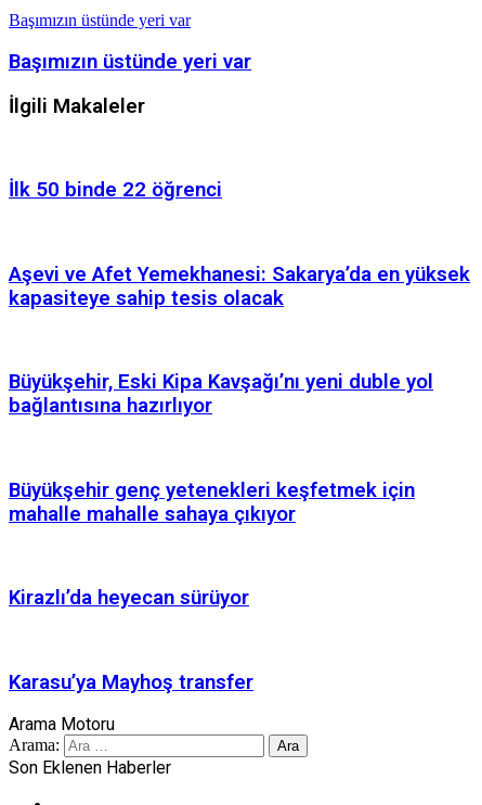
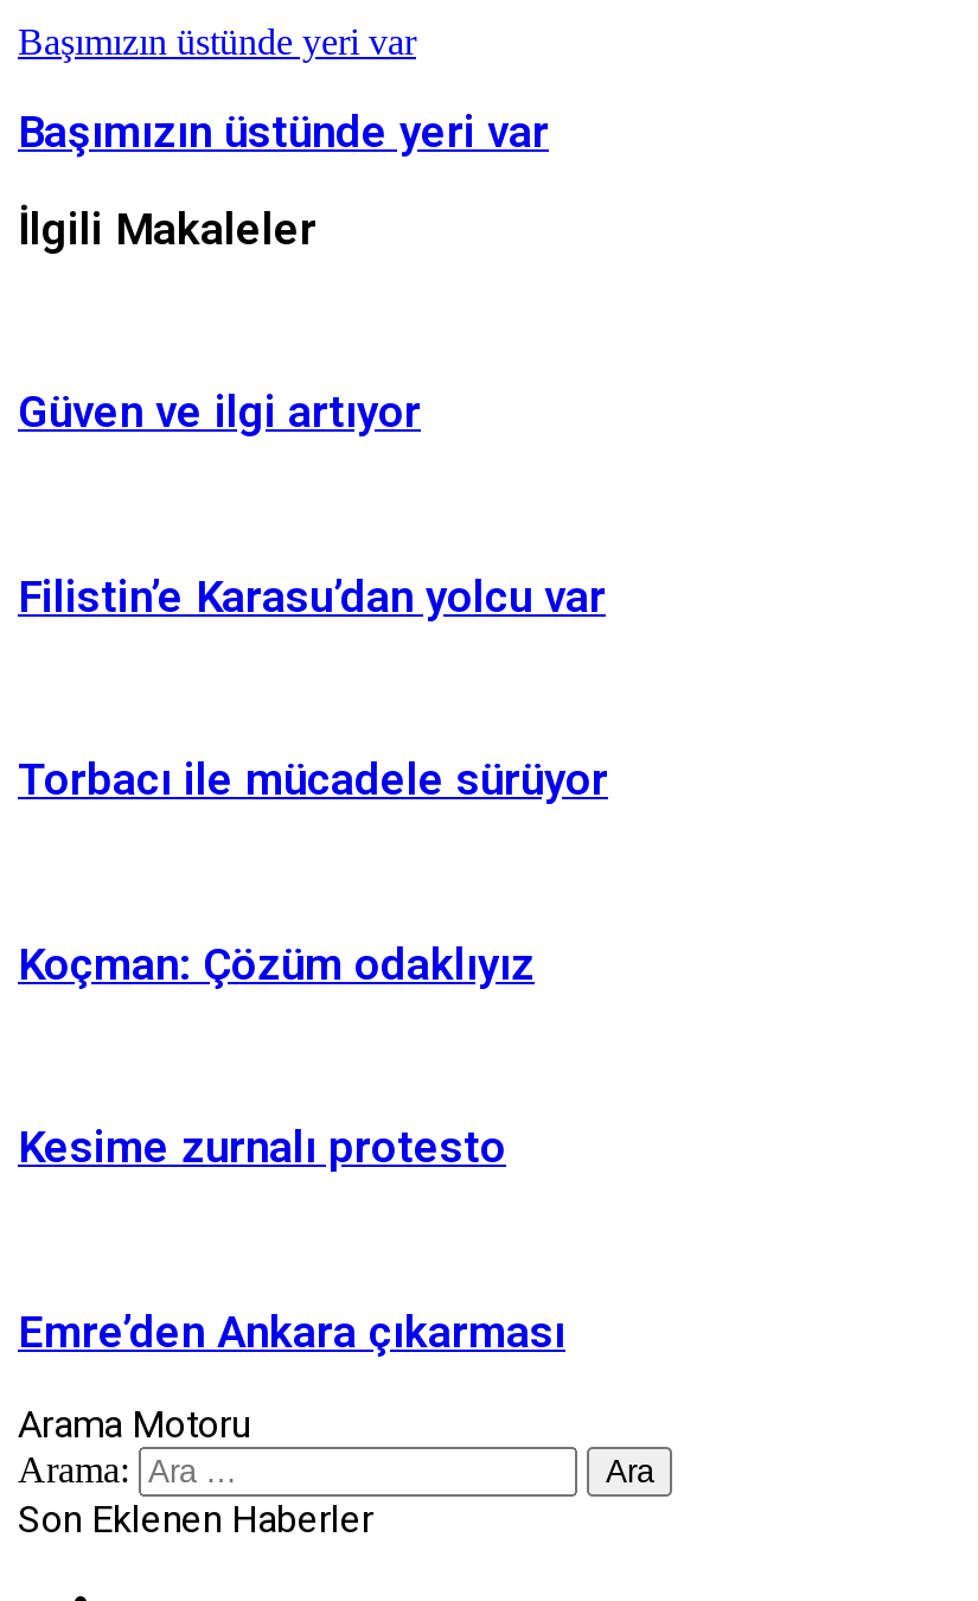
[9,178,222,202] İlk 50 binde 22 öğrenci -> [18,388,421,440] Güven ve ilgi artıyor
[9,262,470,310] Aşevi ve Afet Yemekhanesi: Sakarya’da en yüksek | kapasiteye sahip tesis olacak -> [18,571,606,624] Filistin’e Karasu’dan yolcu var
[9,370,433,418] Büyükşehir, Eski Kipa Kavşağı’nı yeni duble yol | bağlantısına hazırlıyor -> [18,755,608,807] Torbacı ile mücadele sürüyor
[9,478,415,526] Büyükşehir genç yetenekleri keşfetmek için | mahalle mahalle sahaya çıkıyor -> [18,939,535,991] Koçman: Çözüm odaklıyız
[9,586,249,610] Kirazlı’da heyecan sürüyor -> [18,1122,506,1175] Kesime zurnalı protesto
[9,670,253,694] Karasu’ya Mayhoş transfer -> [18,1306,565,1358] Emre’den Ankara çıkarması

